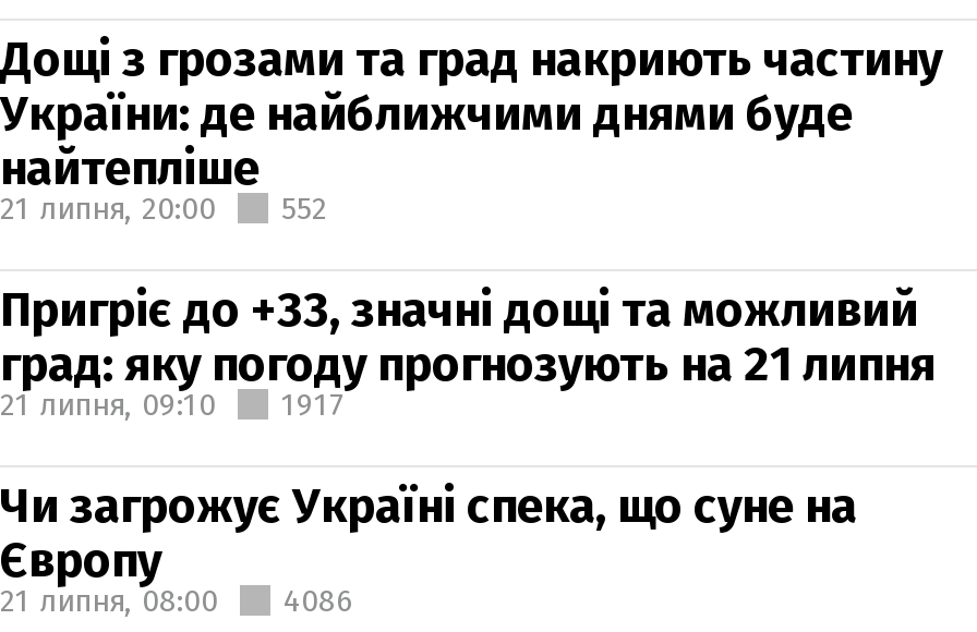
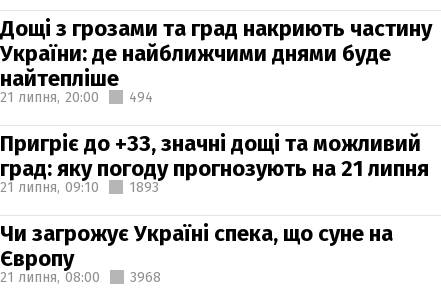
[0,190,327,227] 21 липня, 20:00 552 -> [0,88,153,105] 21 липня, 20:00 494
[281,386,345,423] 1917 -> [129,178,159,195] 1893
[0,582,353,619] 21 липня, 08:00 4086 -> [0,268,161,285] 21 липня, 08:00 3968

